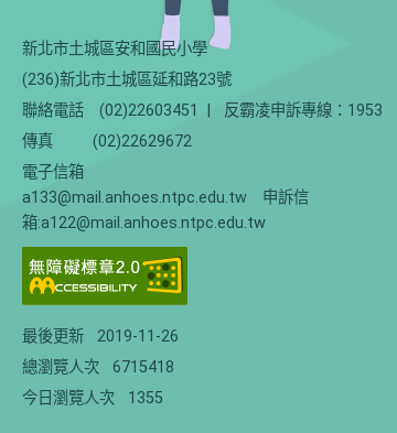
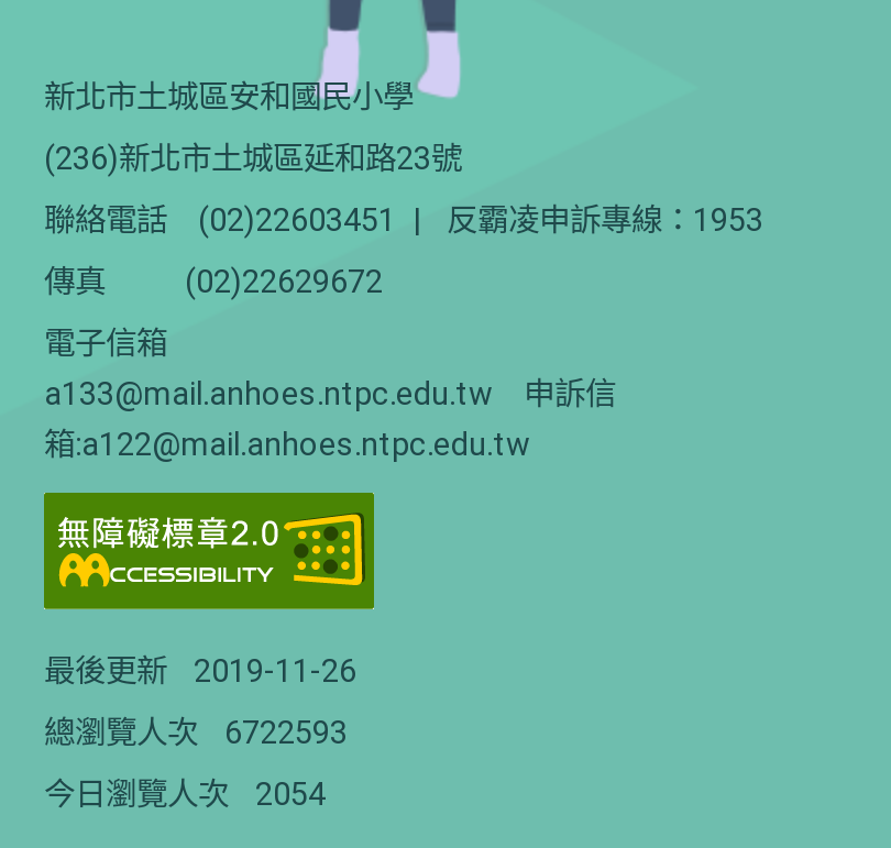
[22,358,174,377] 總瀏覽人次 6715418 -> [44,715,348,752] 總瀏覽人次 6722593
[22,389,163,408] 今日瀏覽人次 1355 -> [44,777,326,814] 今日瀏覽人次 2054

